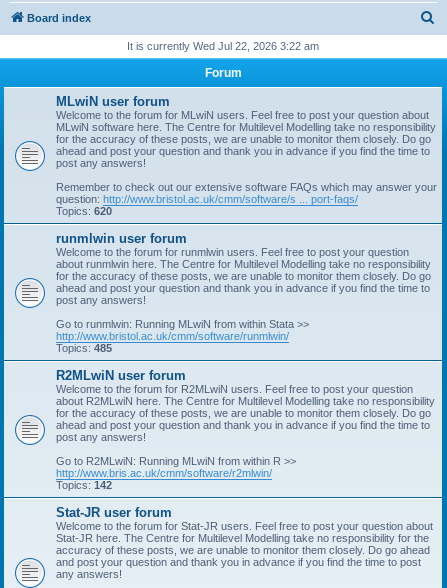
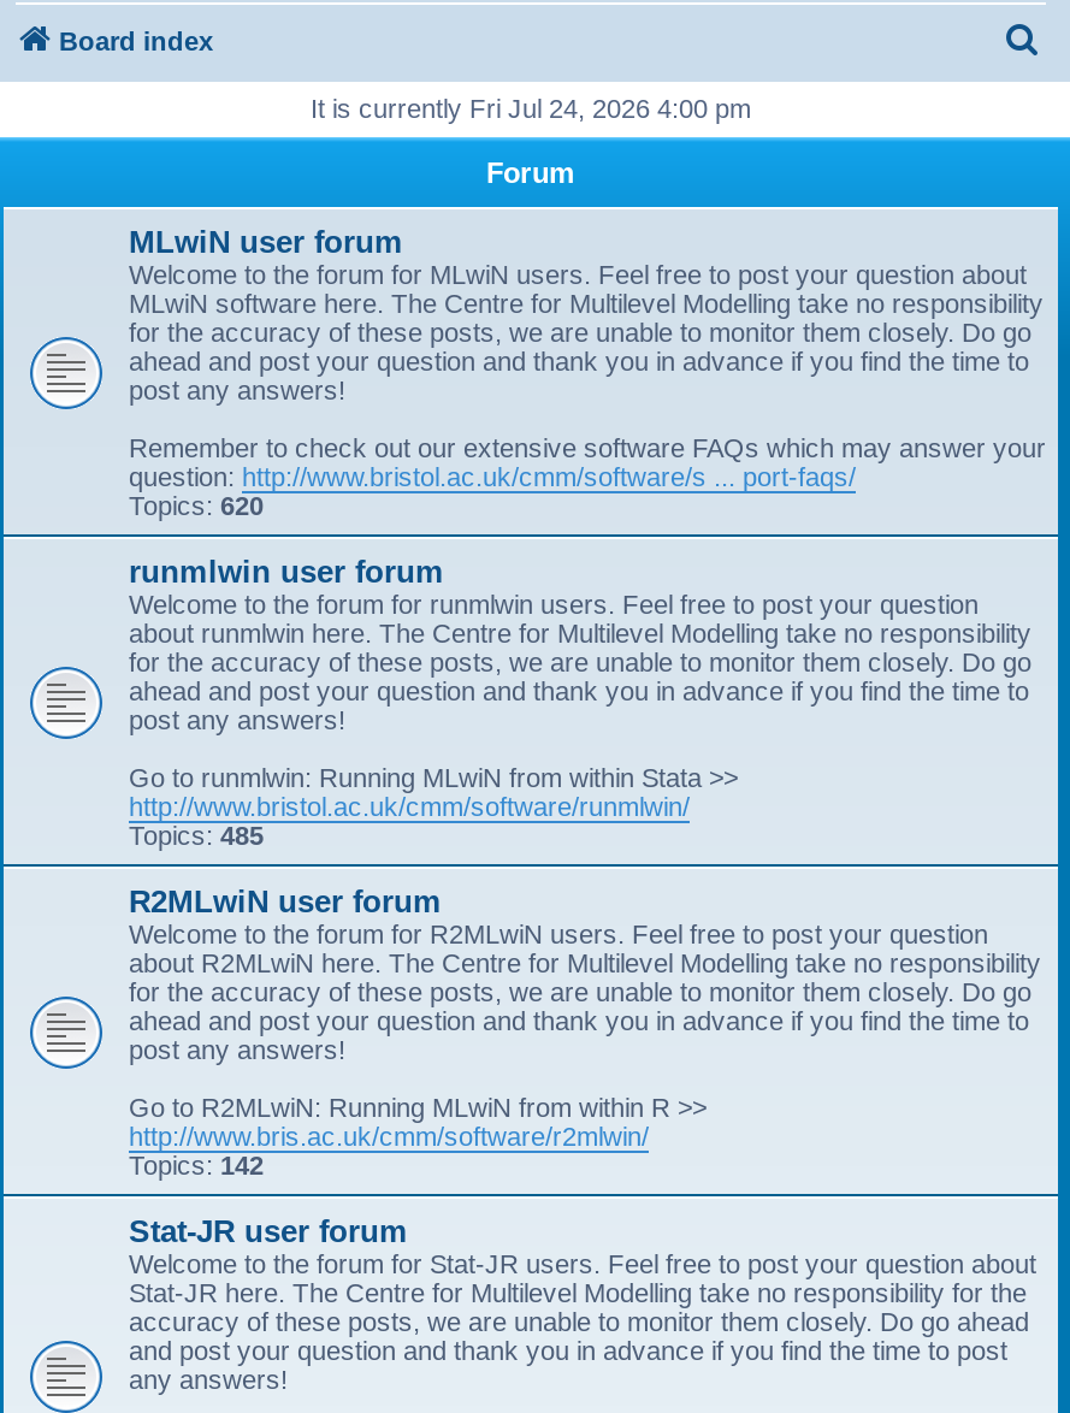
[127,40,319,52] It is currently Wed Jul 22, 2026 3:22 am -> [311,94,751,123] It is currently Fri Jul 24, 2026 4:00 pm

